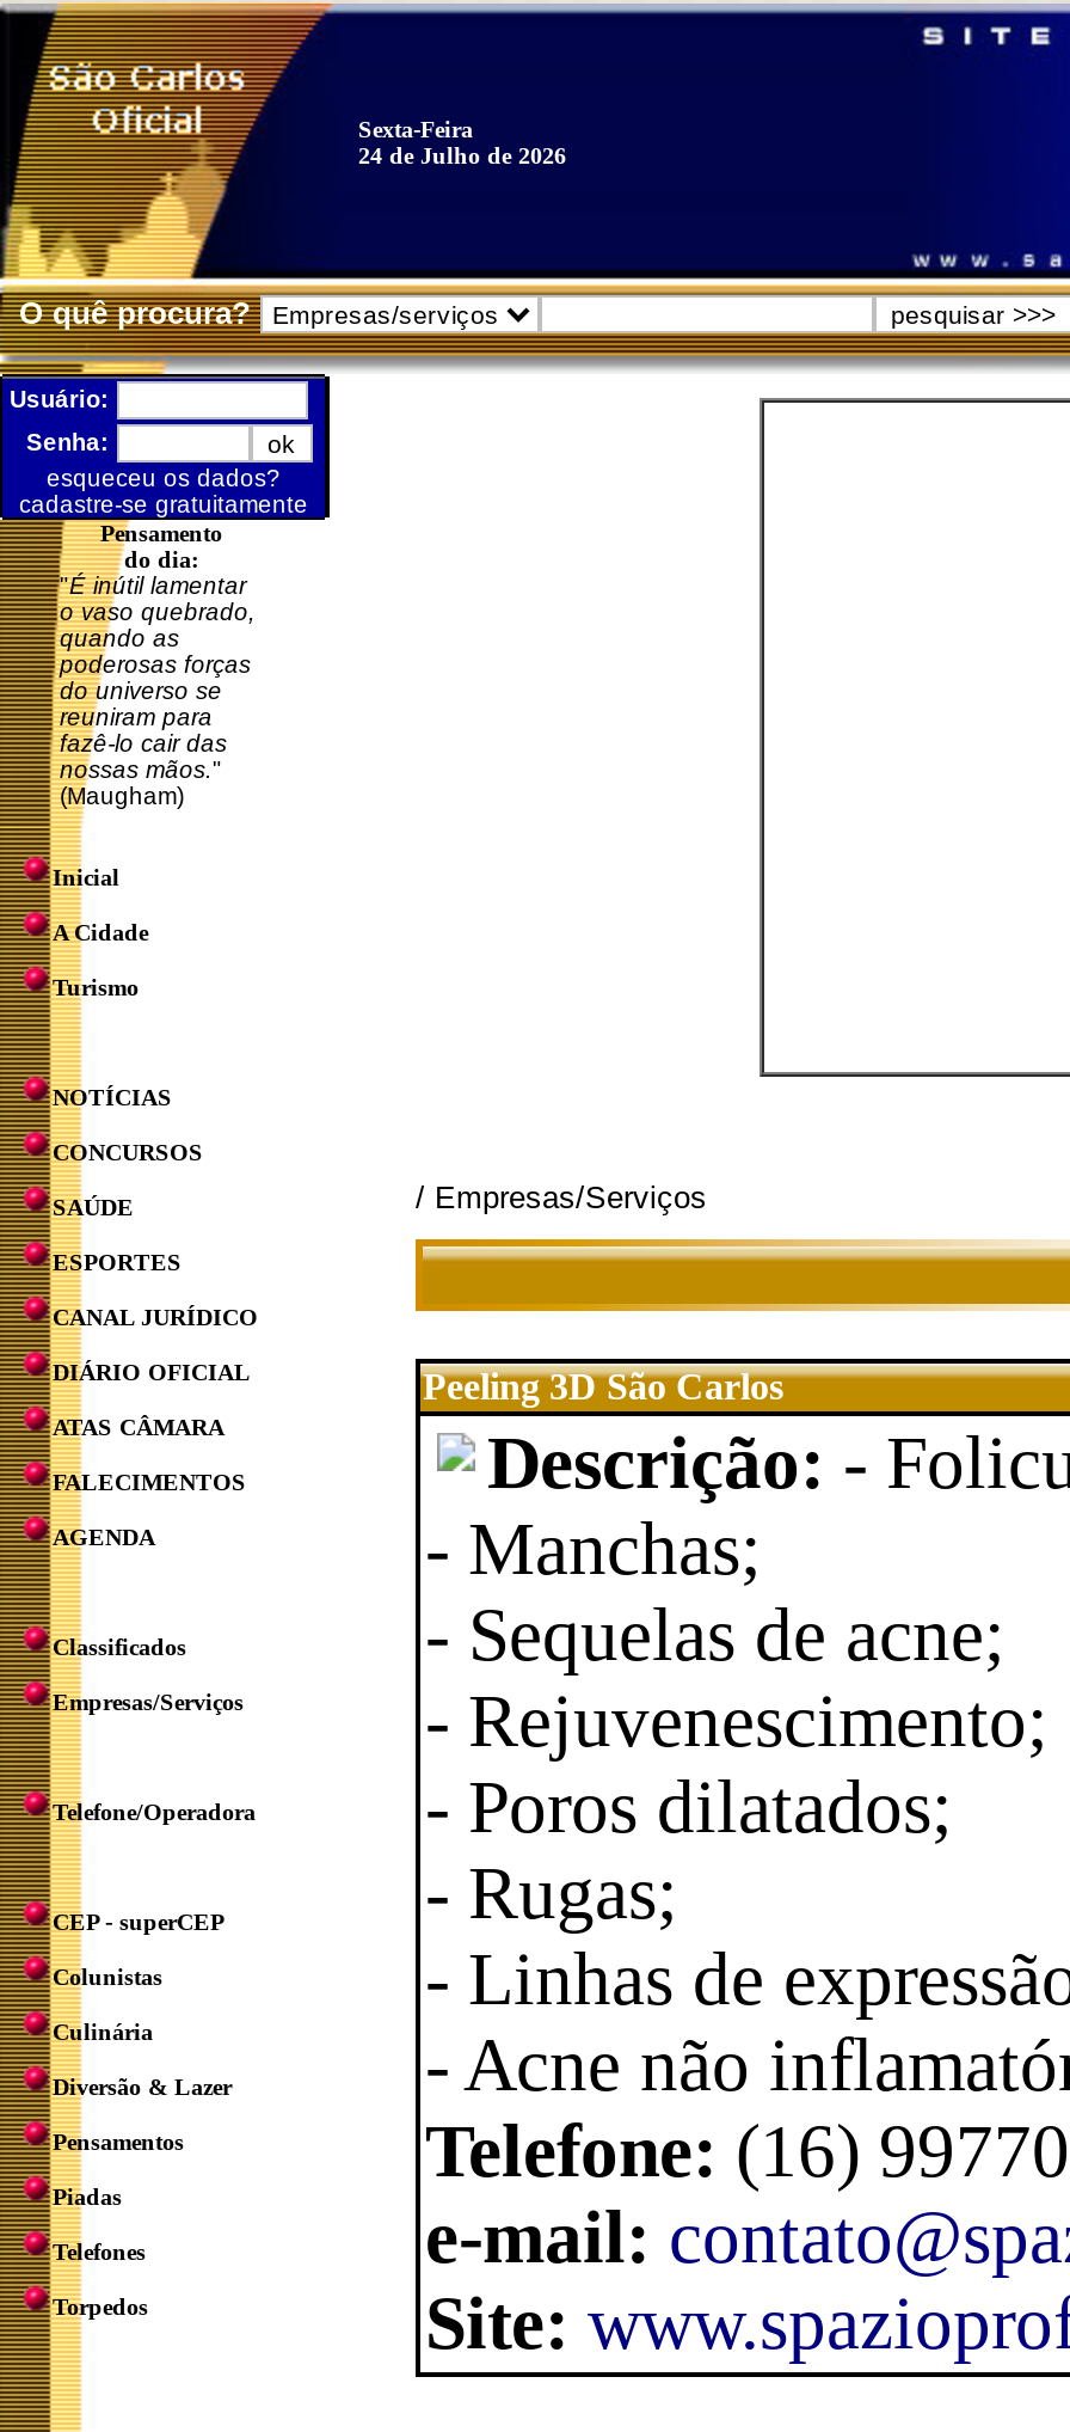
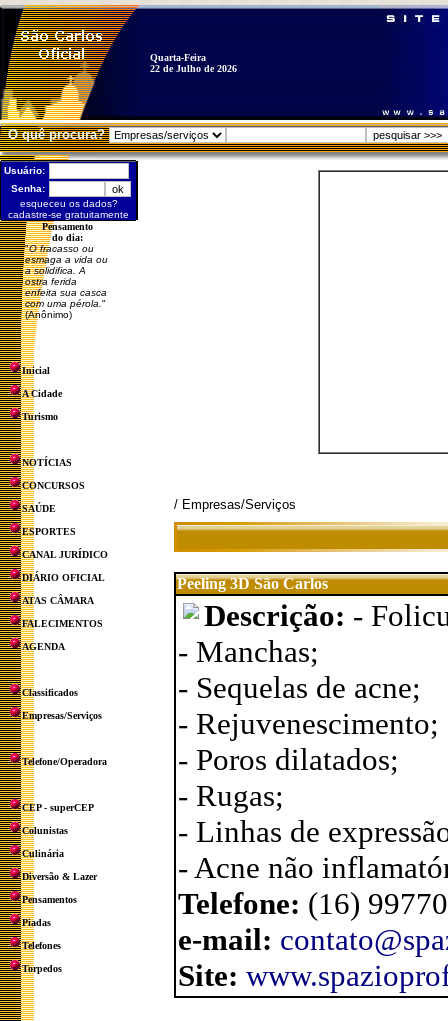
[358,116,566,169] Sexta-Feira | 24 de Julho de 2026 -> [150,52,237,74] Quarta-Feira | 22 de Julho de 2026
[60,572,256,809] "É inútil lamentar | o vaso quebrado, | quando as | poderosas forças | do universo se | reuniram para | fazê-lo cair das | nossas mãos. " | (Maugham) -> [25,243,108,320] "O fracasso ou | esmaga a vida ou | a solidifica. A | ostra ferida | enfeita sua casca | com uma pérola." | (Anônimo)

